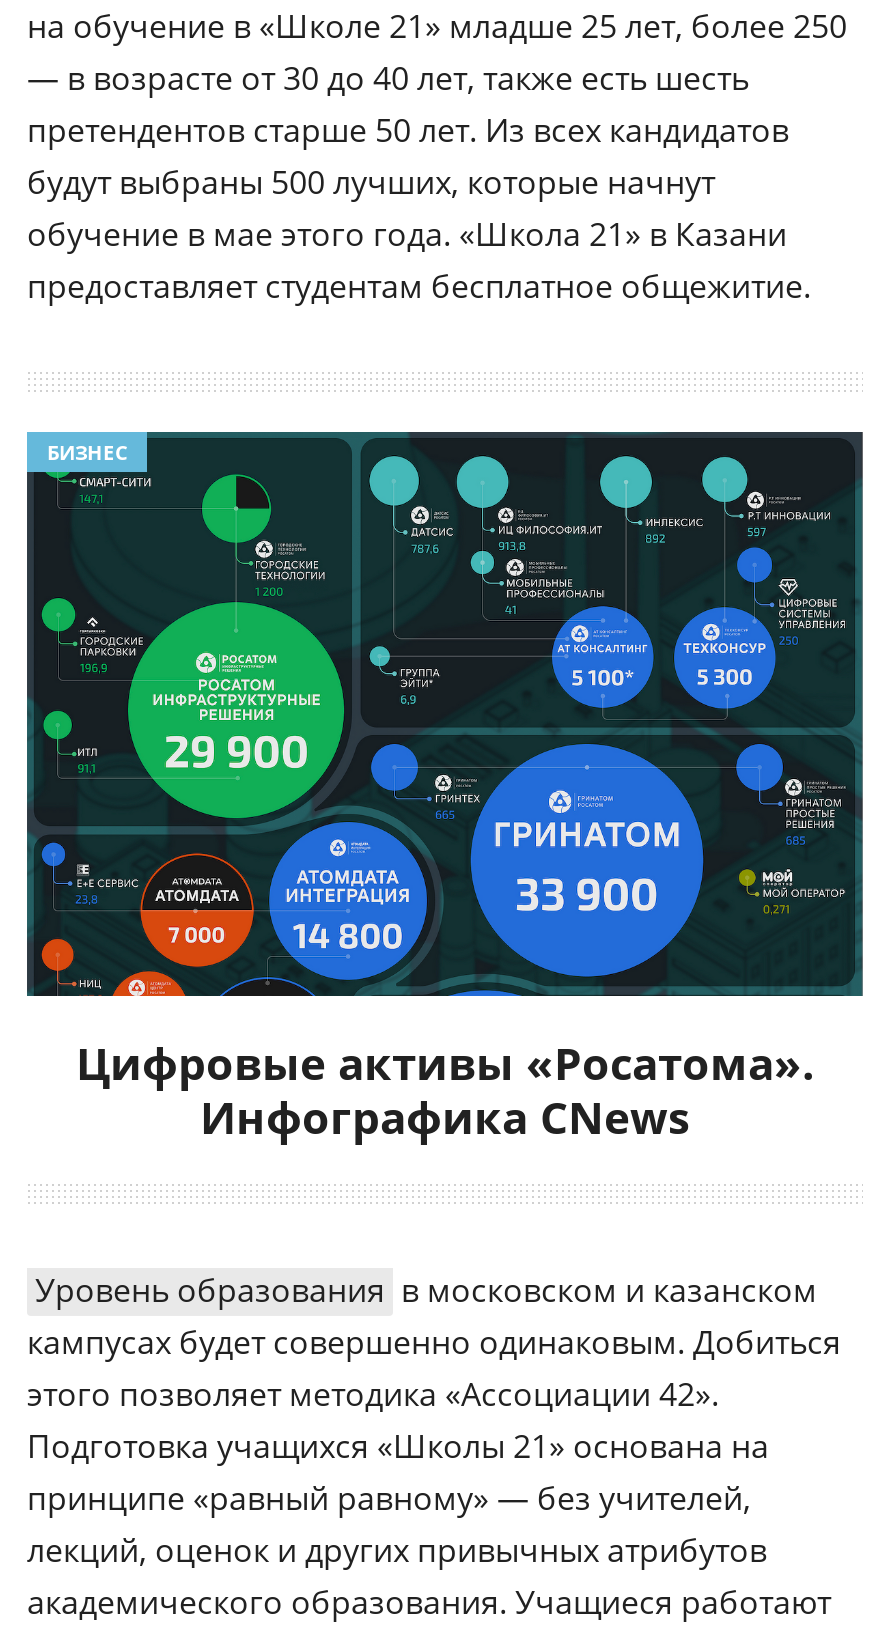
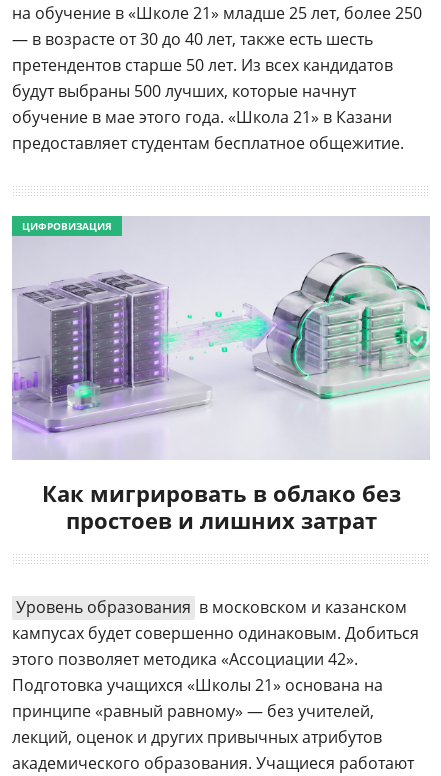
[25,430,865,998] [image] | БИЗНЕС -> [11,216,431,460] [image] | ЦИФРОВИЗАЦИЯ
[76,1032,814,1146] Цифровые активы «Росатома». | Инфографика CNews -> [41,478,400,535] Как мигрировать в облако без | простоев и лишних затрат

